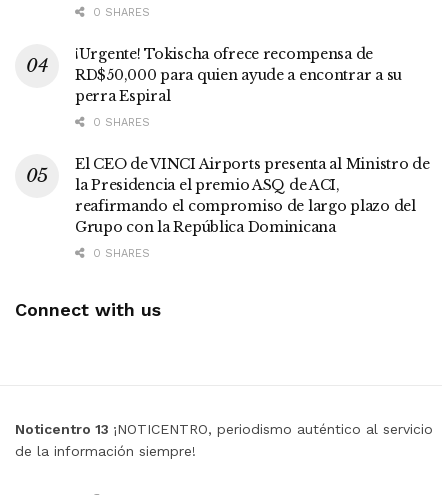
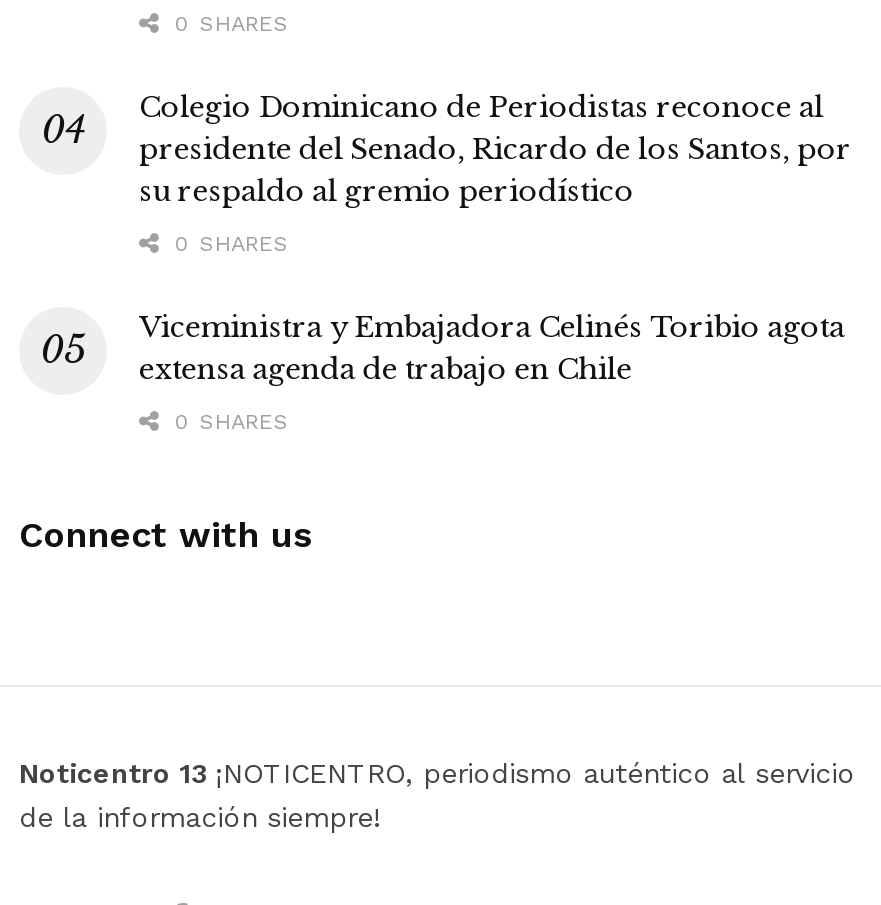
[75,45,402,105] ¡Urgente! Tokischa ofrece recompensa de | RD$50,000 para quien ayude a encontrar a su | perra Espiral -> [139,89,852,209] Colegio Dominicano de Periodistas reconoce al | presidente del Senado, Ricardo de los Santos, por | su respaldo al gremio periodístico
[75,155,430,236] El CEO de VINCI Airports presenta al Ministro de | la Presidencia el premio ASQ de ACI, | reafirmando el compromiso de largo plazo del | Grupo con la República Dominicana -> [139,309,845,387] Viceministra y Embajadora Celinés Toribio agota | extensa agenda de trabajo en Chile

